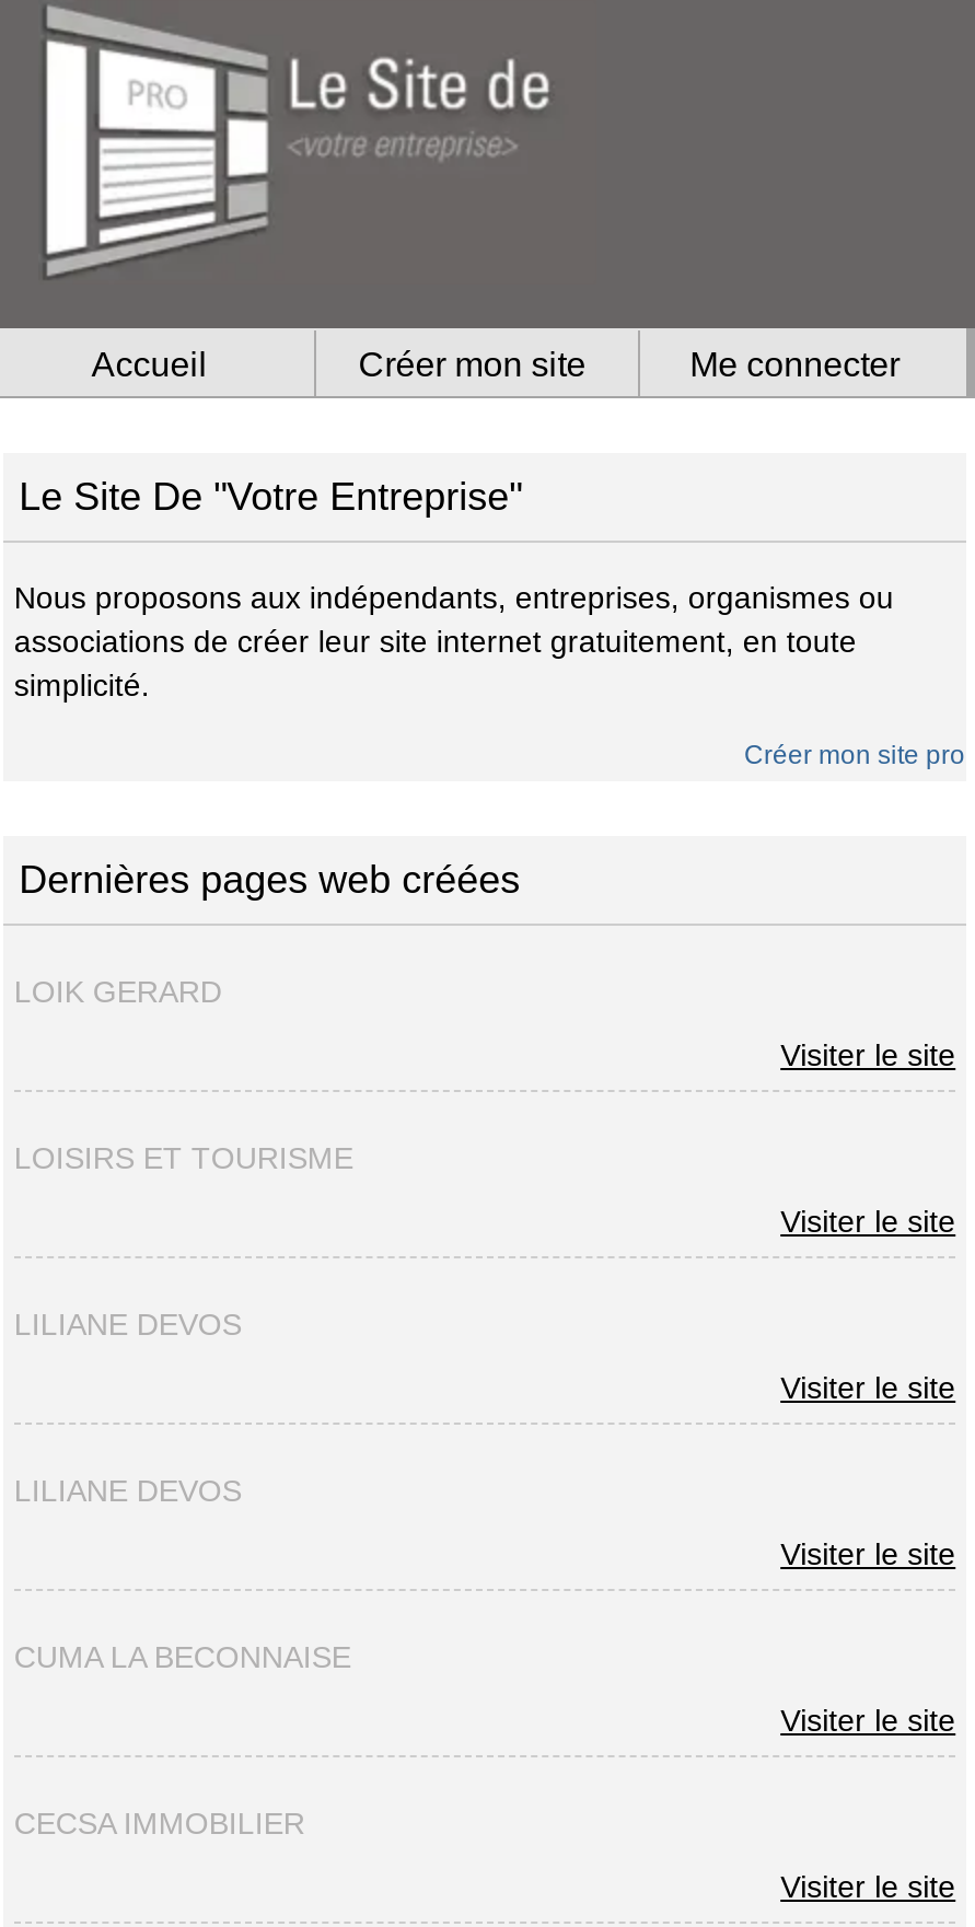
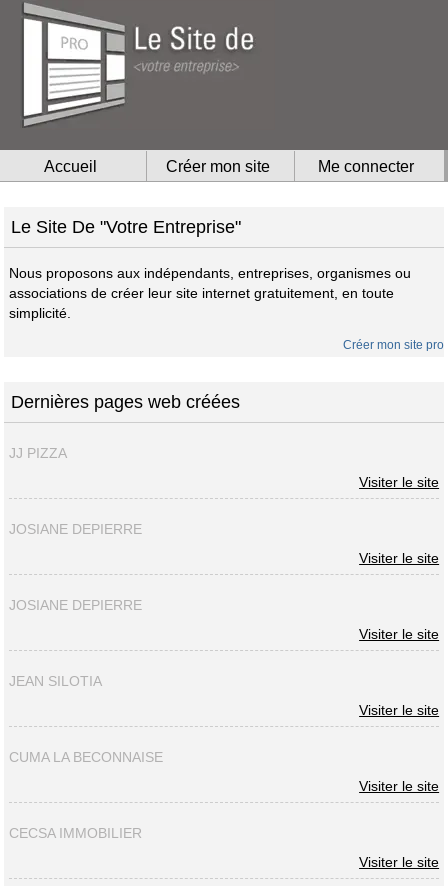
[14,974,222,1009] LOIK GERARD -> [9,445,67,461] JJ PIZZA
[14,1141,353,1176] LOISIRS ET TOURISME -> [9,521,142,537] JOSIANE DEPIERRE
[14,1307,242,1342] LILIANE DEVOS -> [9,597,142,613] JOSIANE DEPIERRE
[14,1473,242,1508] LILIANE DEVOS -> [9,673,102,689] JEAN SILOTIA

